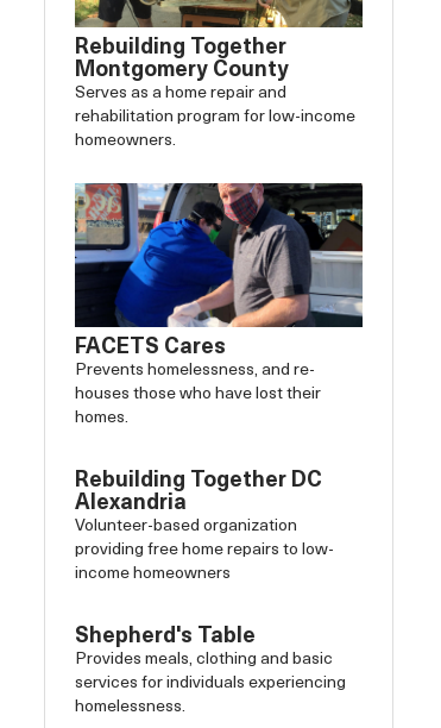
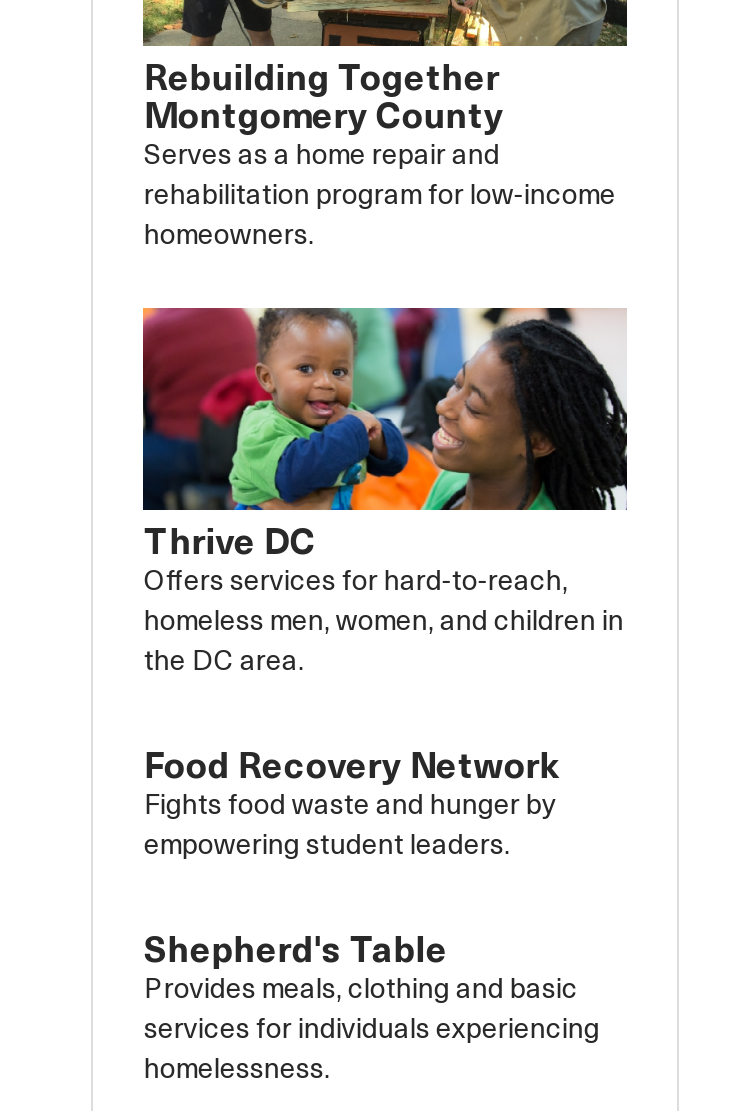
[74,182,364,427] [image] | FACETS Cares | Prevents homelessness, and re- | houses those who have lost their | homes. -> [141,306,627,678] [image] | Thrive DC | Offers services for hard-to-reach, | homeless men, women, and children in | the DC area.
[75,470,334,583] Rebuilding Together DC | Alexandria | Volunteer-based organization | providing free home repairs to low- | income homeowners -> [144,750,560,862] Food Recovery Network | Fights food waste and hunger by | empowering student leaders.

